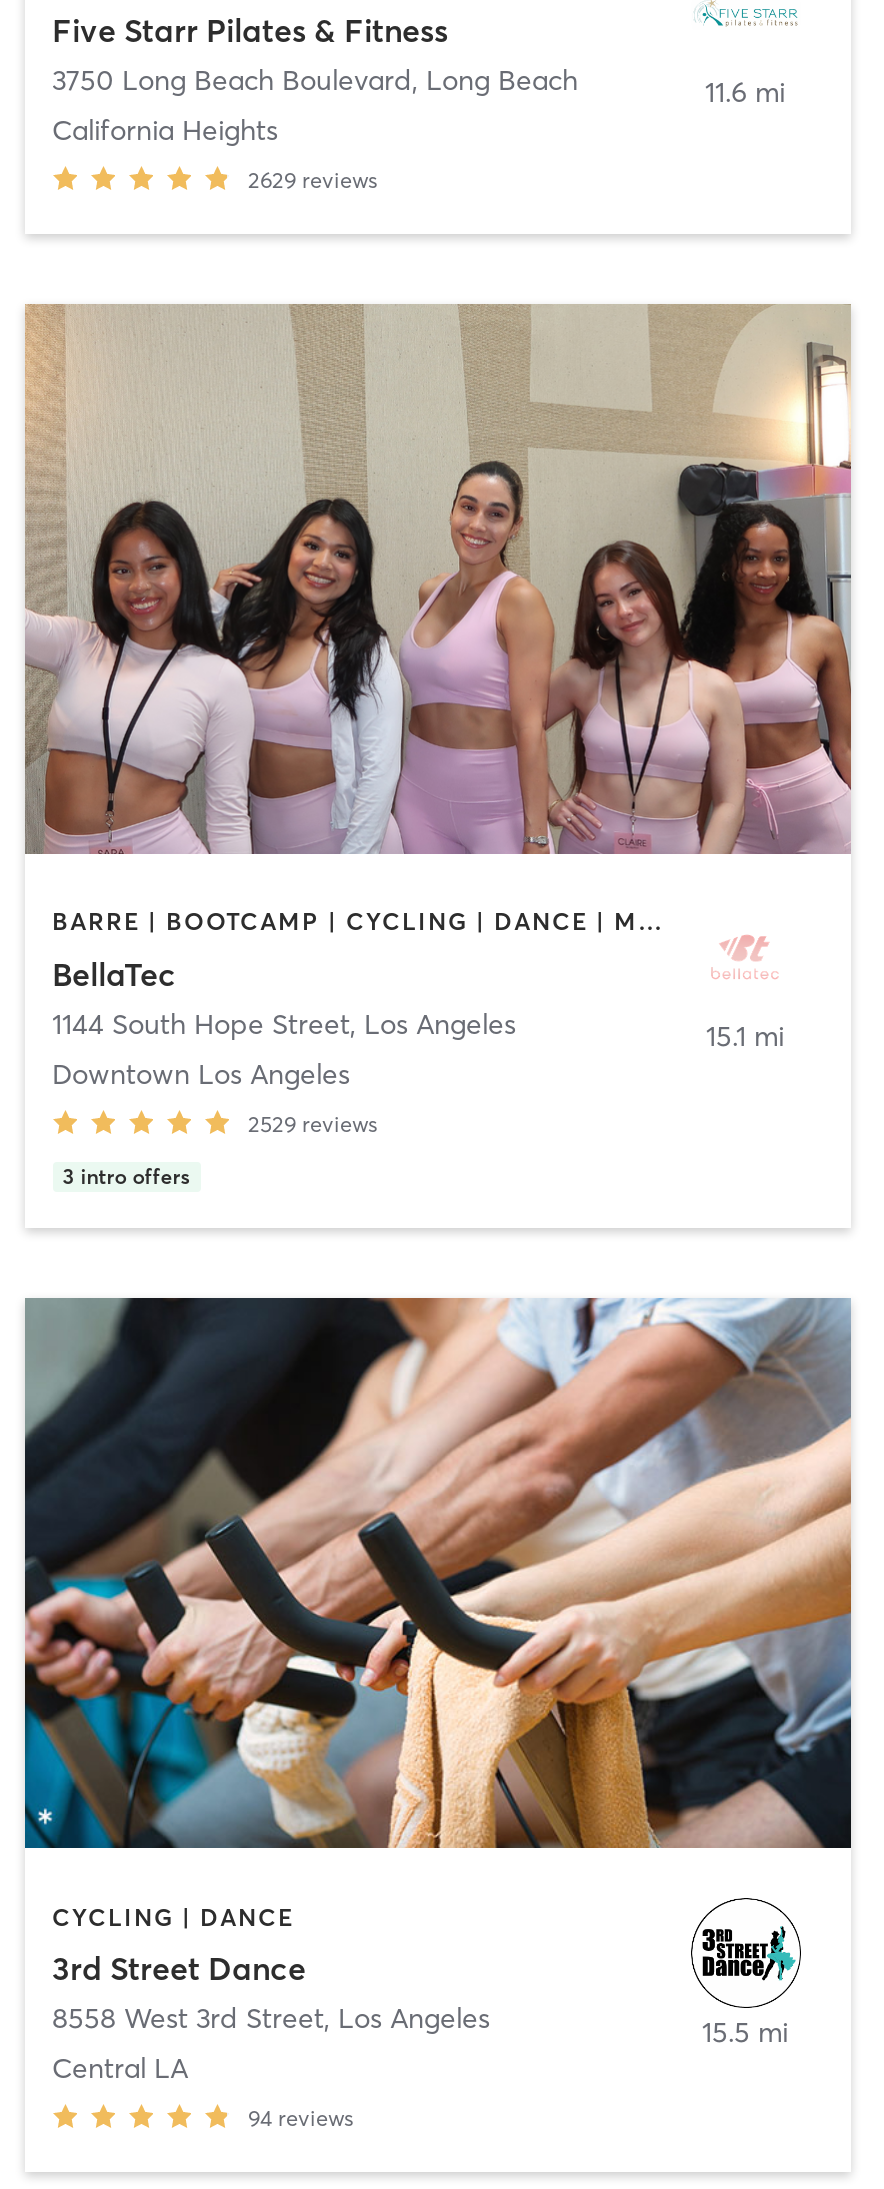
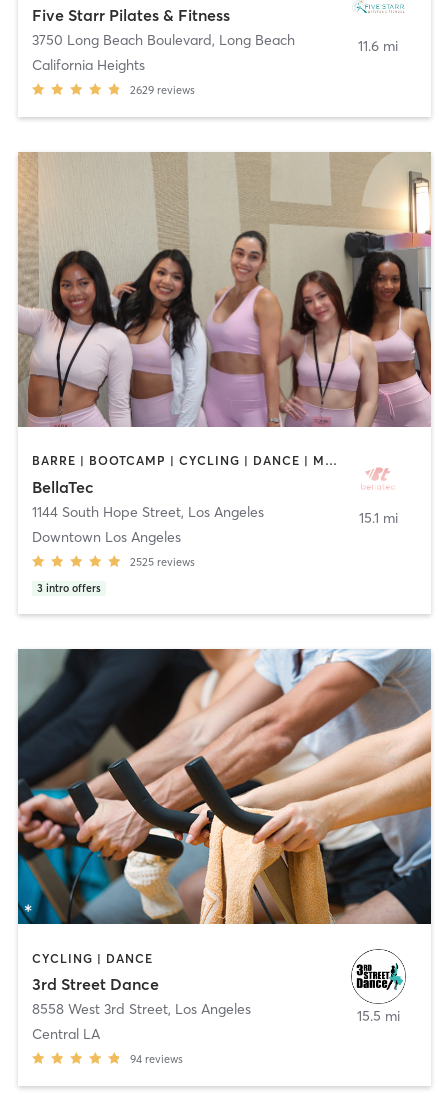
[248,1110,378,1138] 2529 reviews -> [129,555,194,569] 2525 reviews

